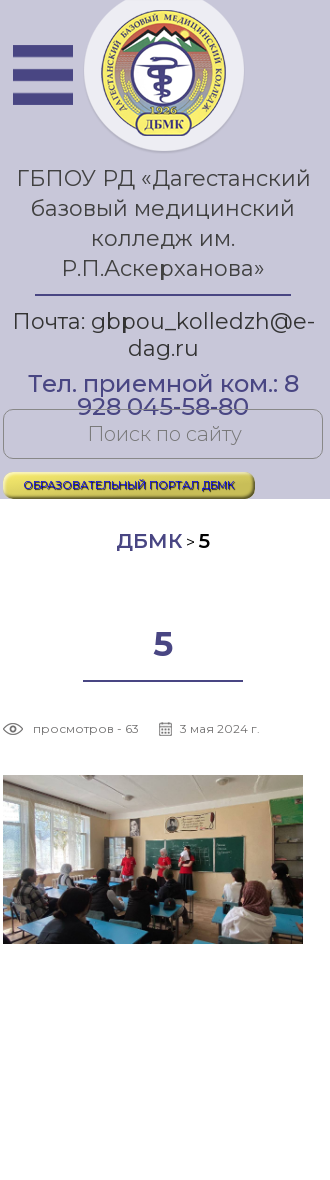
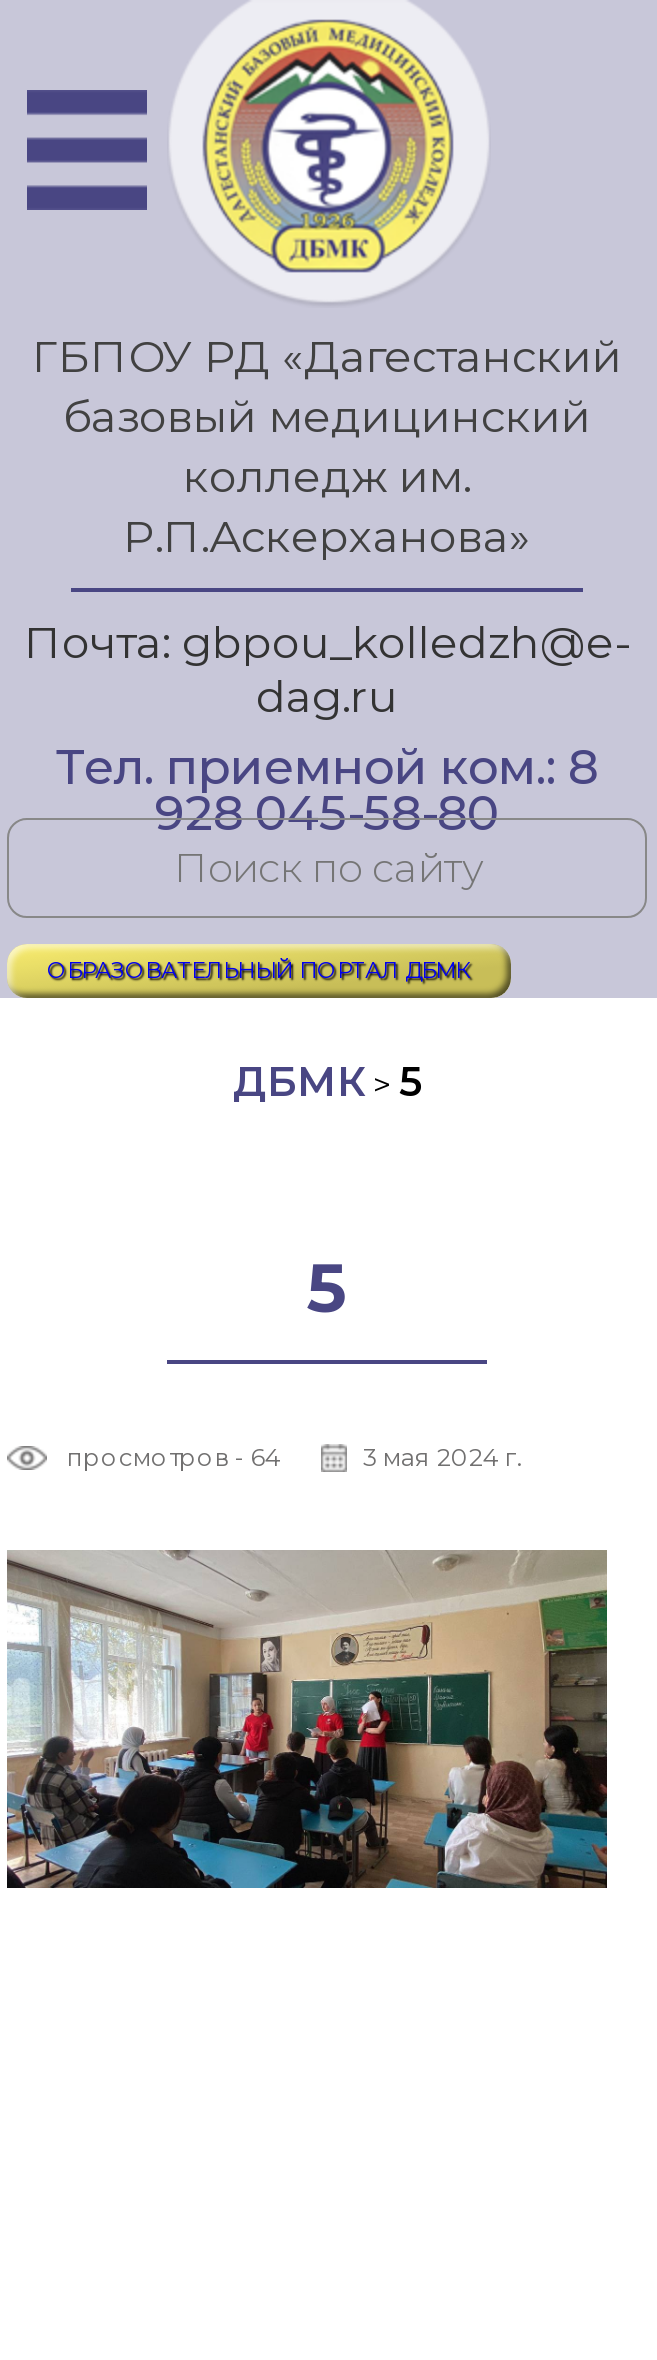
[33,721,139,736] просмотров - 63 -> [67,1442,281,1472] просмотров - 64

